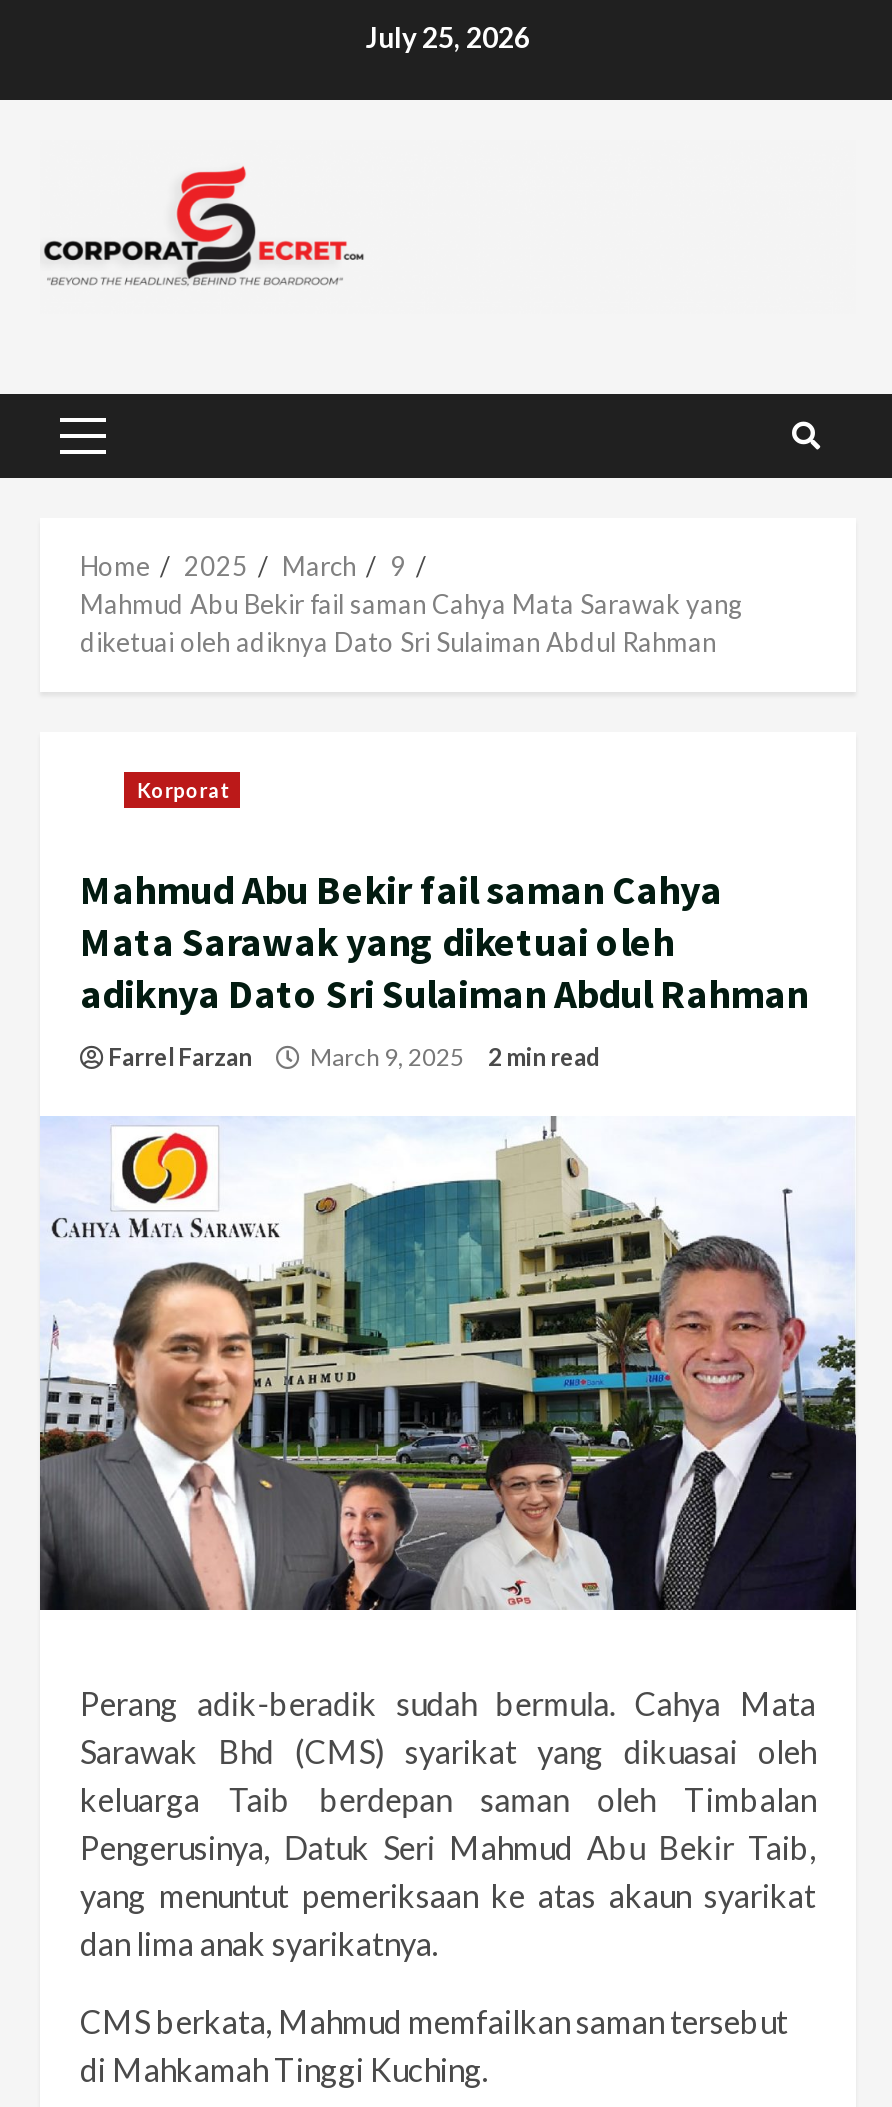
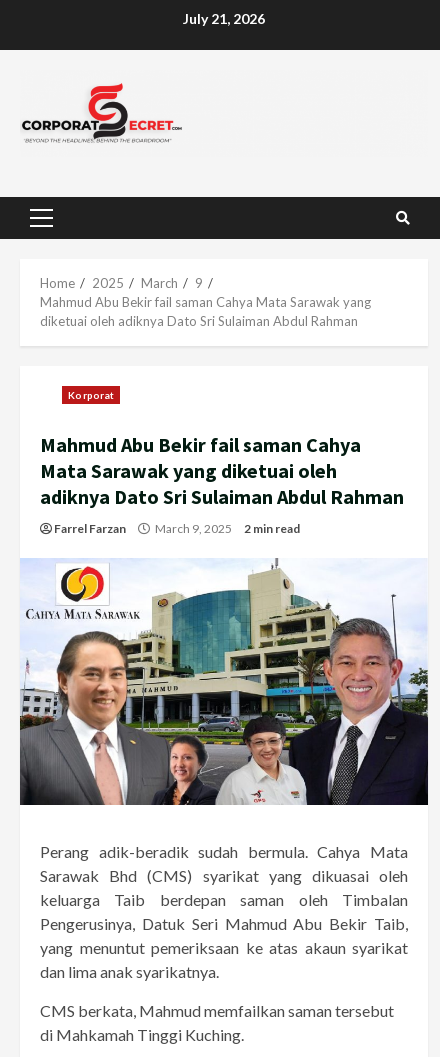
[366,19,530,53] July 25, 2026 -> [183,9,265,26] July 21, 2026

